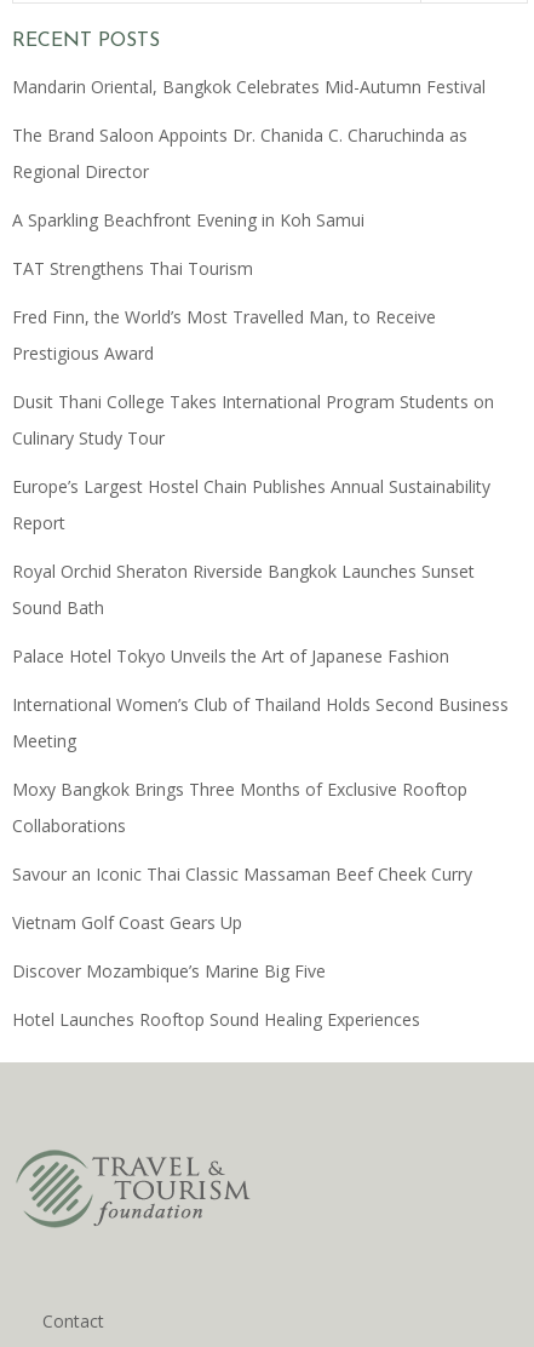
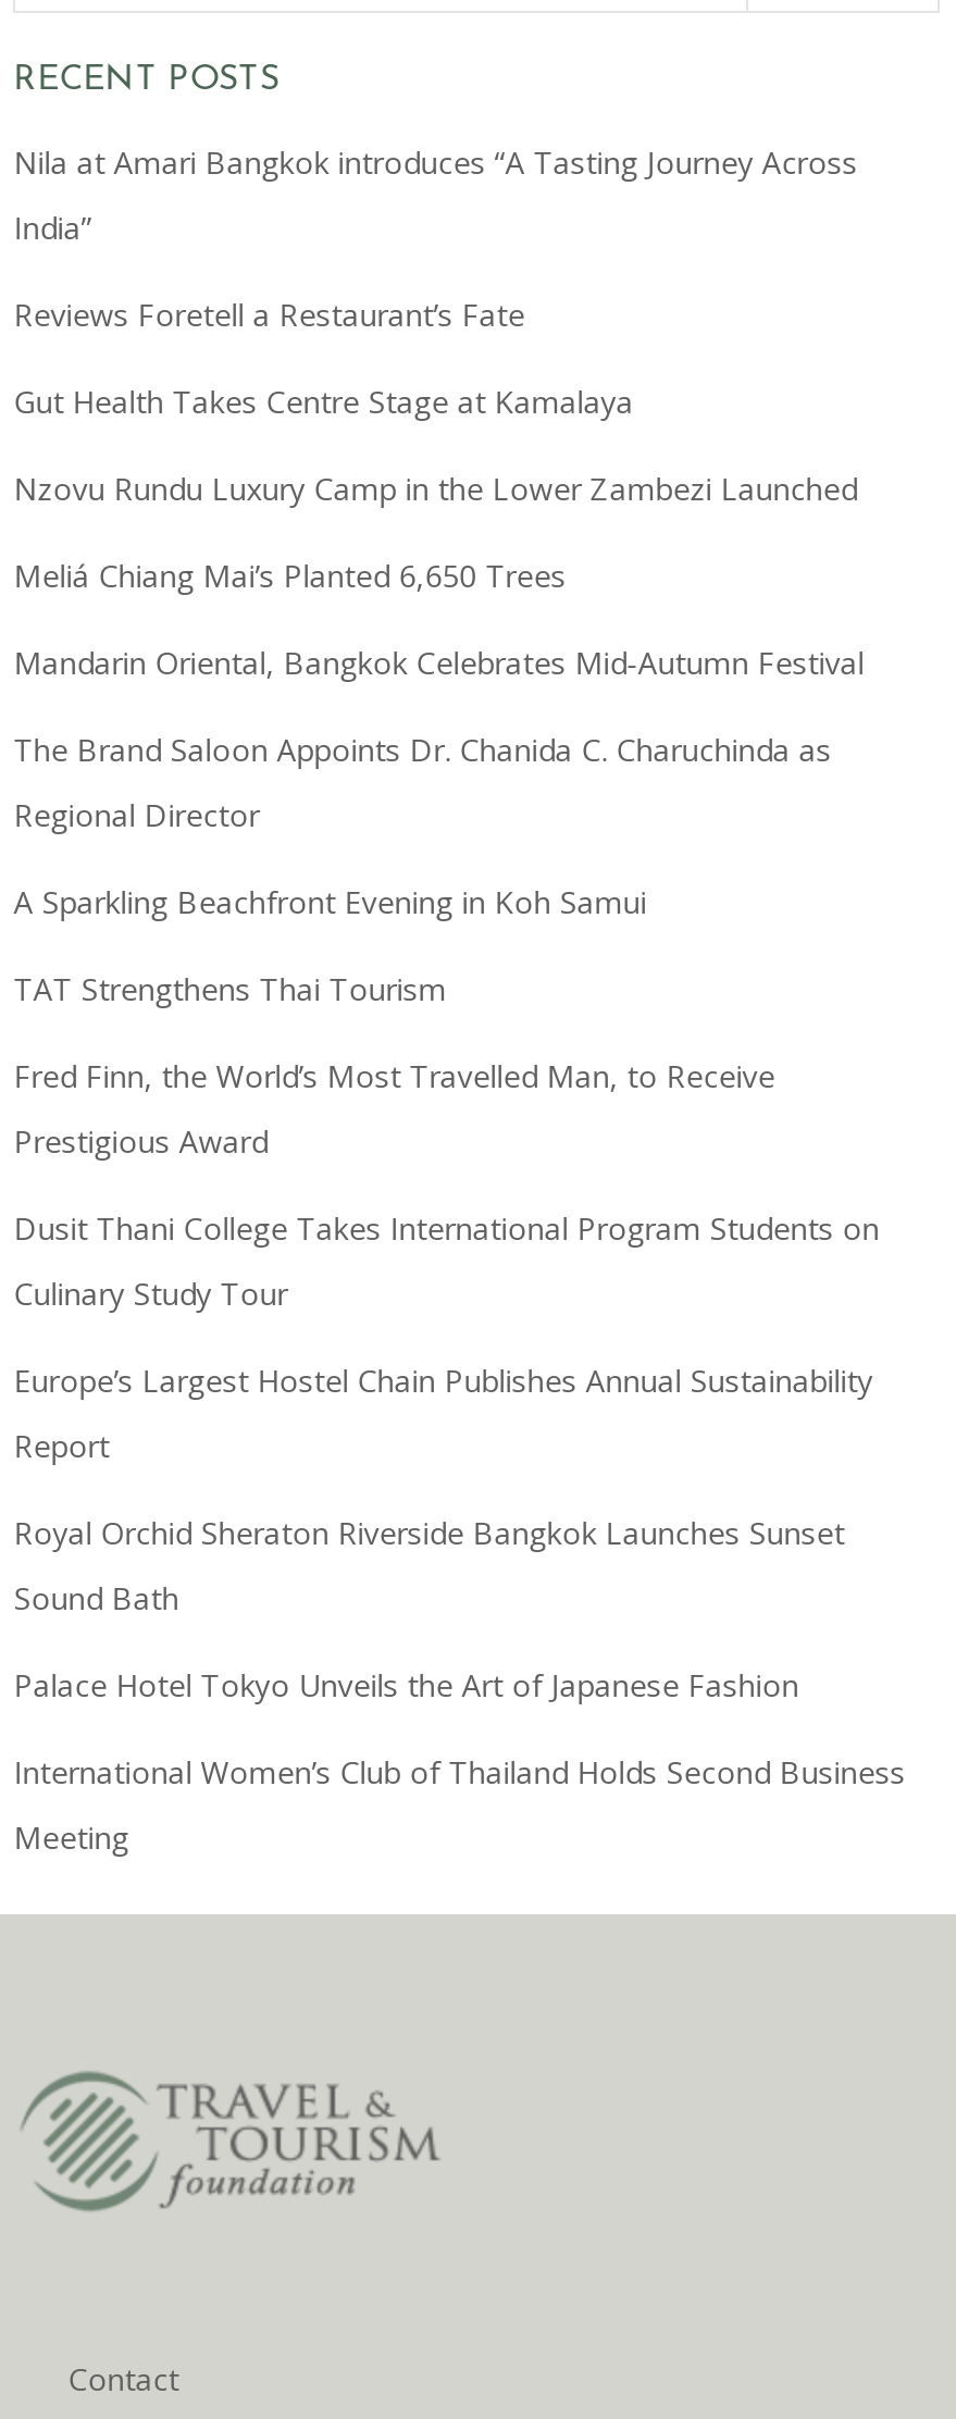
none -> [13,142,857,597] Nila at Amari Bangkok introduces “A Tasting Journey Across | India” | Reviews Foretell a Restaurant’s Fate | Gut Health Takes Centre Stage at Kamalaya | Nzovu Rundu Luxury Camp in the Lower Zambezi Launched | Meliá Chiang Mai’s Planted 6,650 Trees
moved [12,75,509,753] -> [13,642,905,1858]: Mandarin Oriental, Bangkok Celebrates Mid-Autumn Festival | The Brand Saloon Appoints Dr. Chanida C. Charuchinda as | Regional Director | ... | International Women’s Club of Thailand Holds Second Business | Meeting
[12,778,472,1031] Moxy Bangkok Brings Three Months of Exclusive Rooftop | Collaborations | Savour an Iconic Thai Classic Massaman Beef Cheek Curry | Vietnam Golf Coast Gears Up | Discover Mozambique’s Marine Big Five | Hotel Launches Rooftop Sound Healing Experiences -> none

